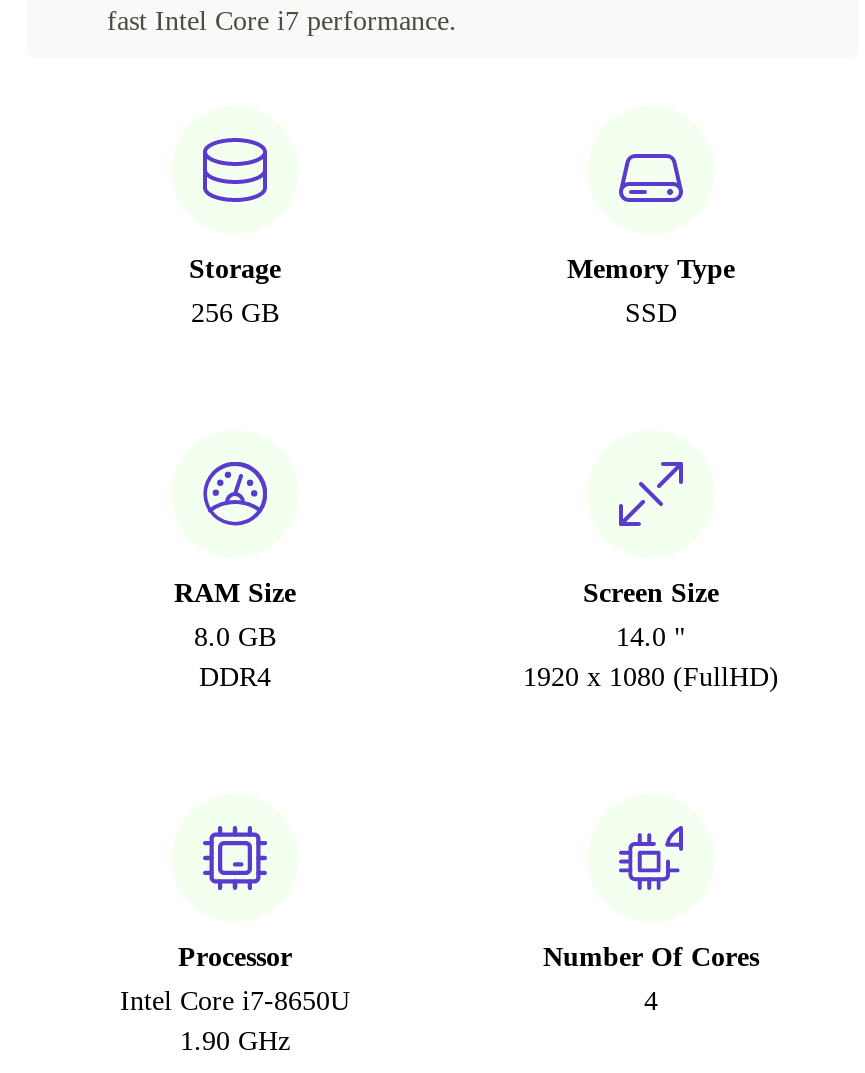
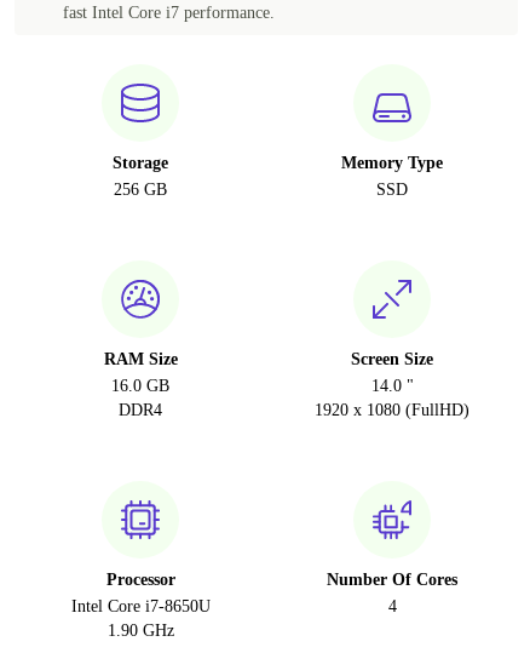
[194,622,276,652] 8.0 GB -> [111,377,169,395] 16.0 GB

